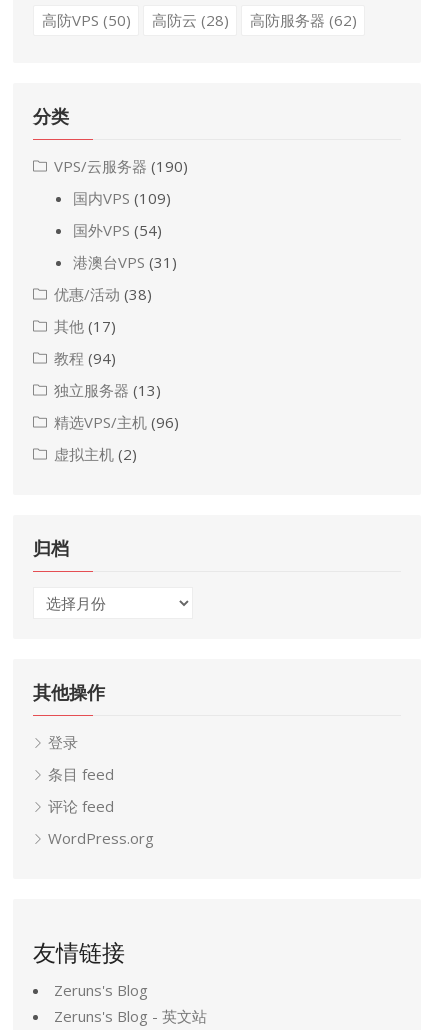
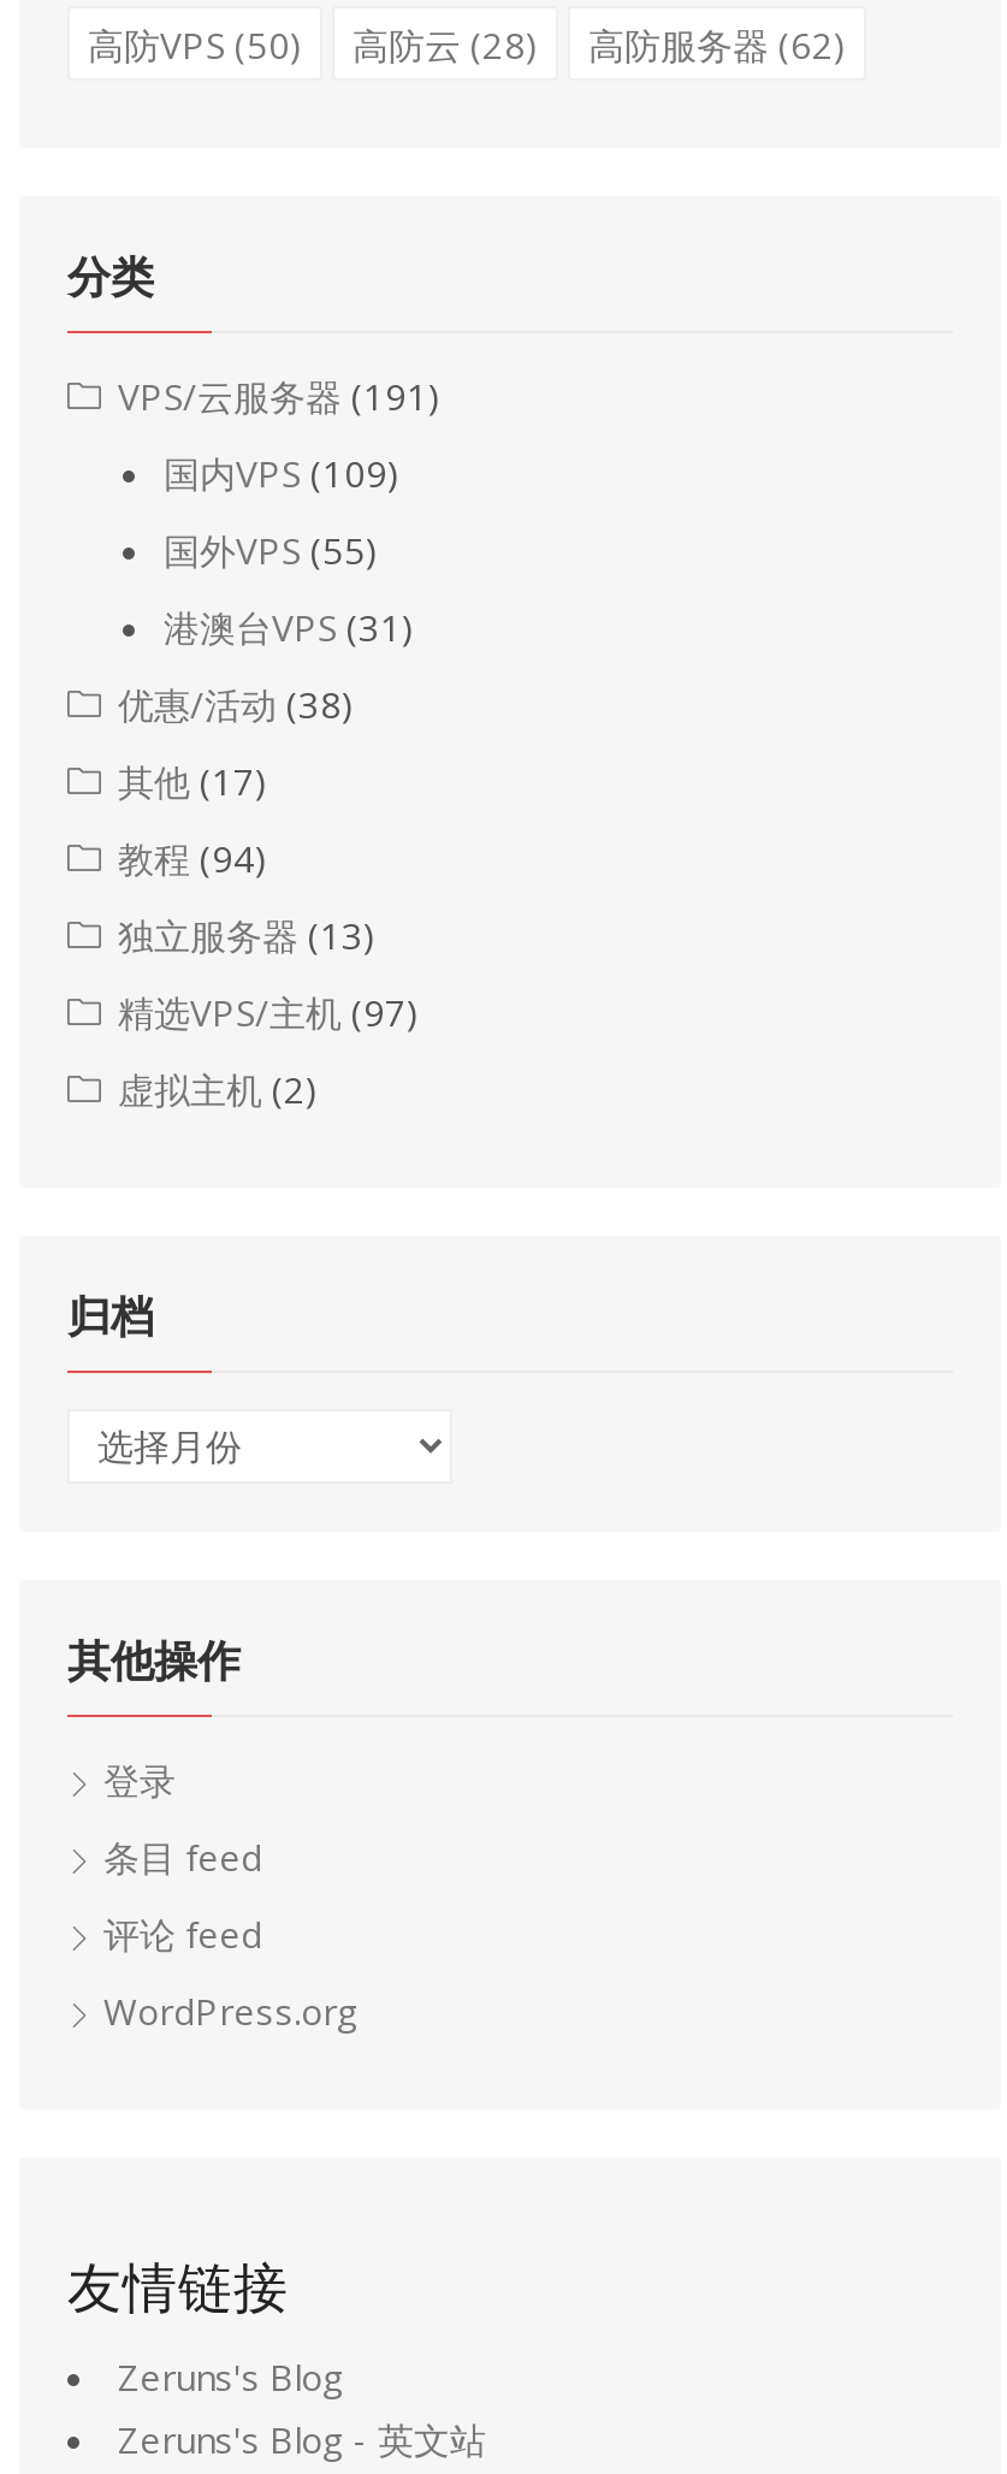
[54,156,188,176] VPS/云服务器(190) -> [118,371,440,419] VPS/云服务器(191)
[73,220,162,240] 国外VPS (54) -> [164,525,378,573] 国外VPS (55)
[54,412,179,432] 精选VPS/主机(96) -> [118,987,419,1035] 精选VPS/主机(97)

